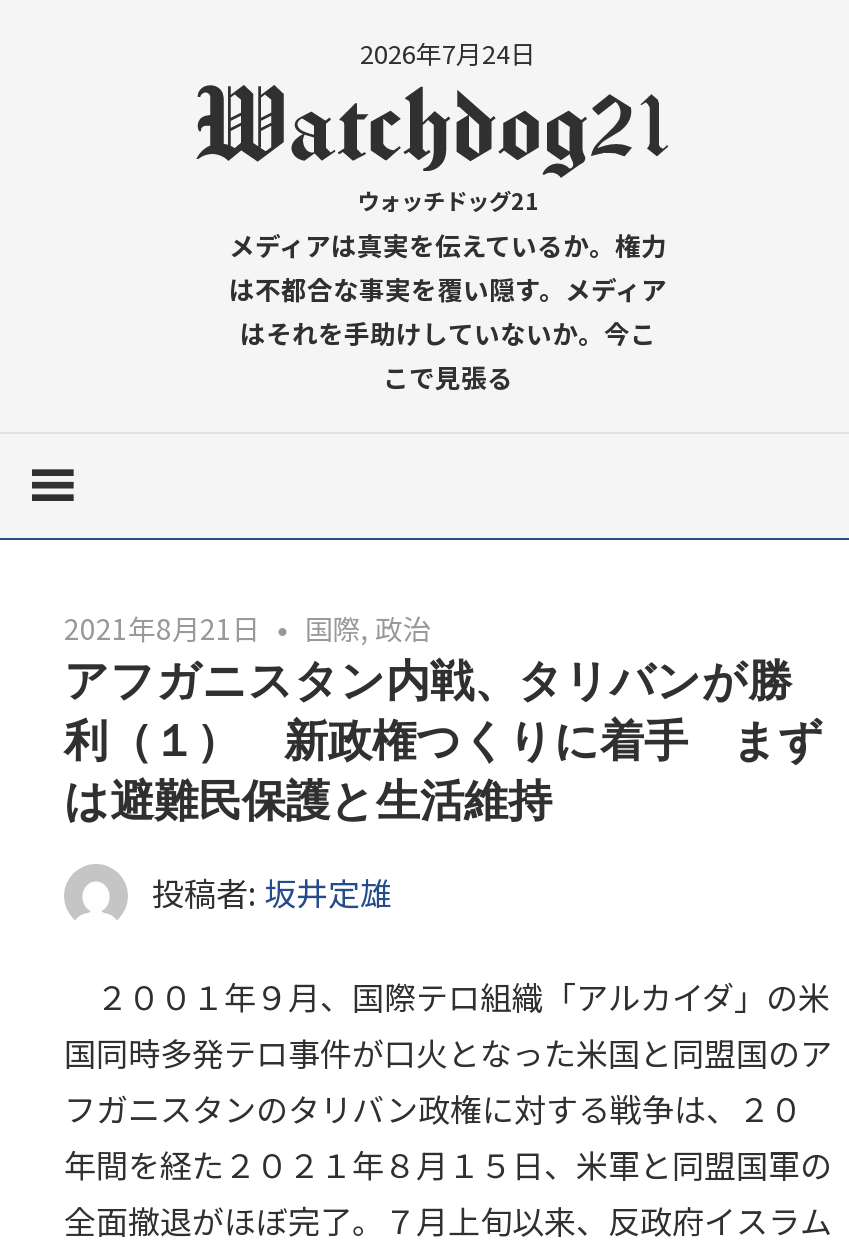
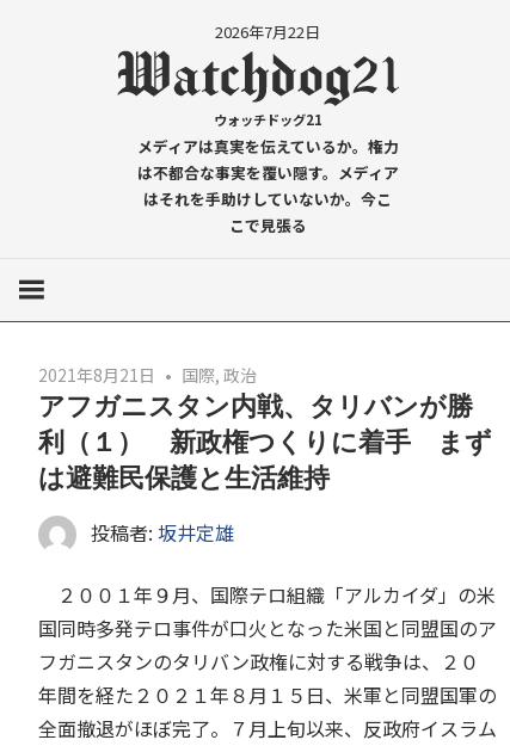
[360,34,536,72] 2026年7月24日 -> [215,20,320,43] 2026年7月22日

